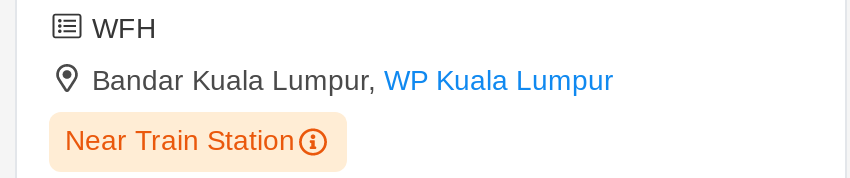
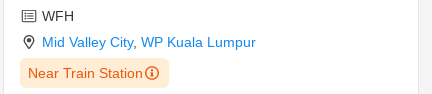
[92,63,614,95] Bandar Kuala Lumpur, WP Kuala Lumpur -> [41,34,255,50] Mid Valley City, WP Kuala Lumpur

